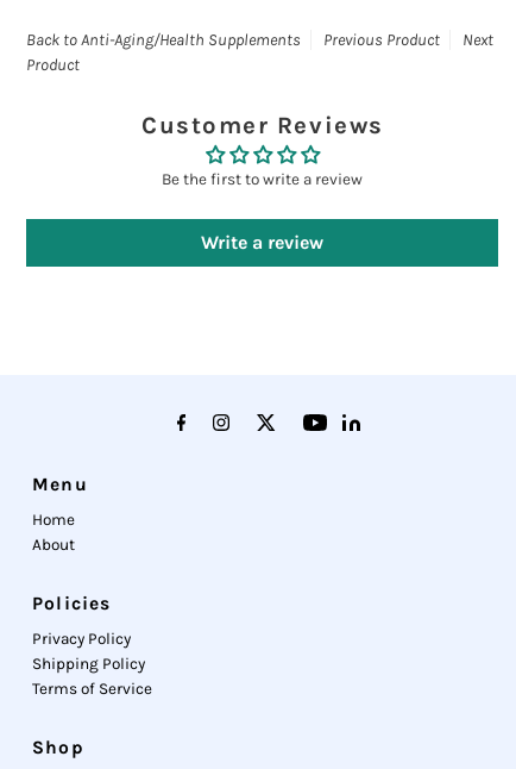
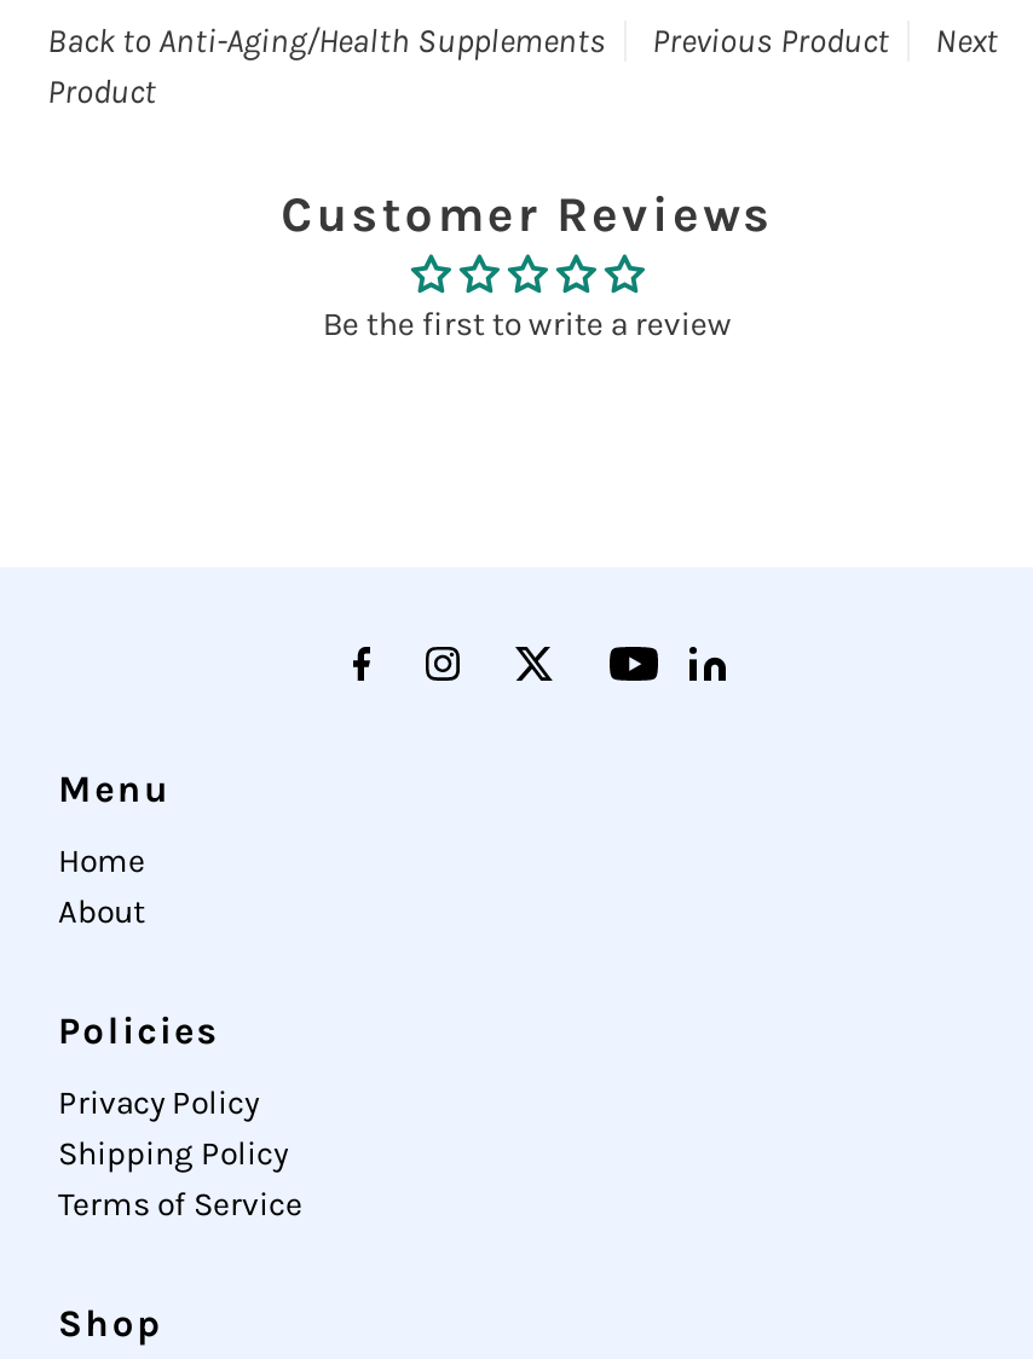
[201,231,324,254] Write a review -> none

